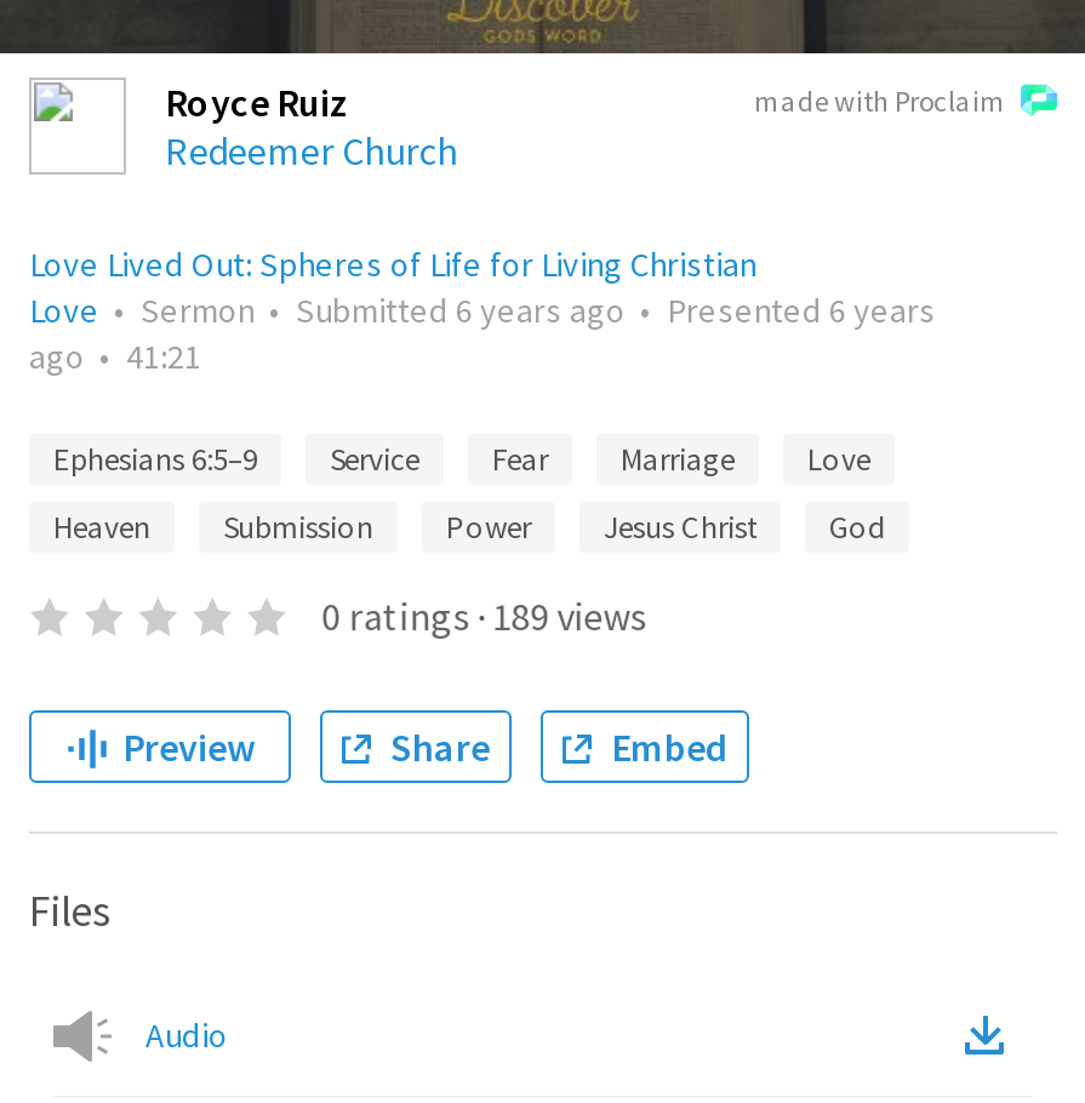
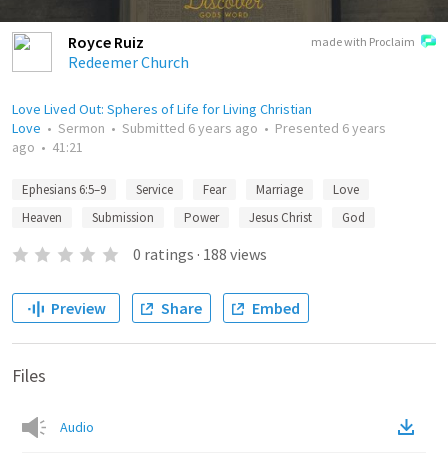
[322,591,647,640] 0 ratings · 189 views -> [133,244,267,264] 0 ratings · 188 views

